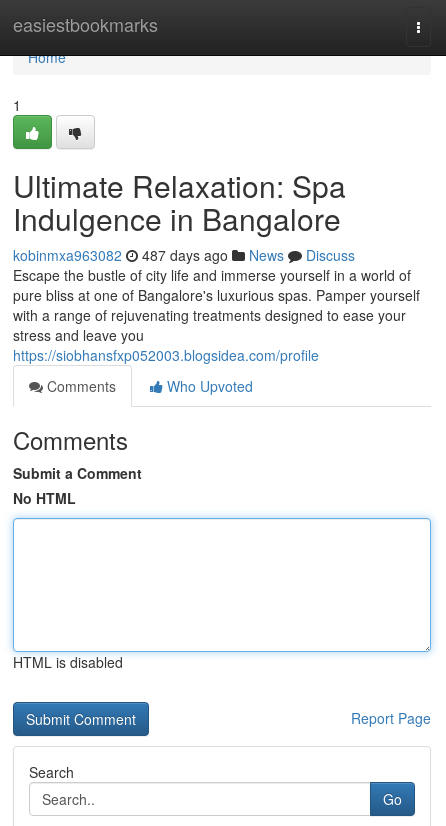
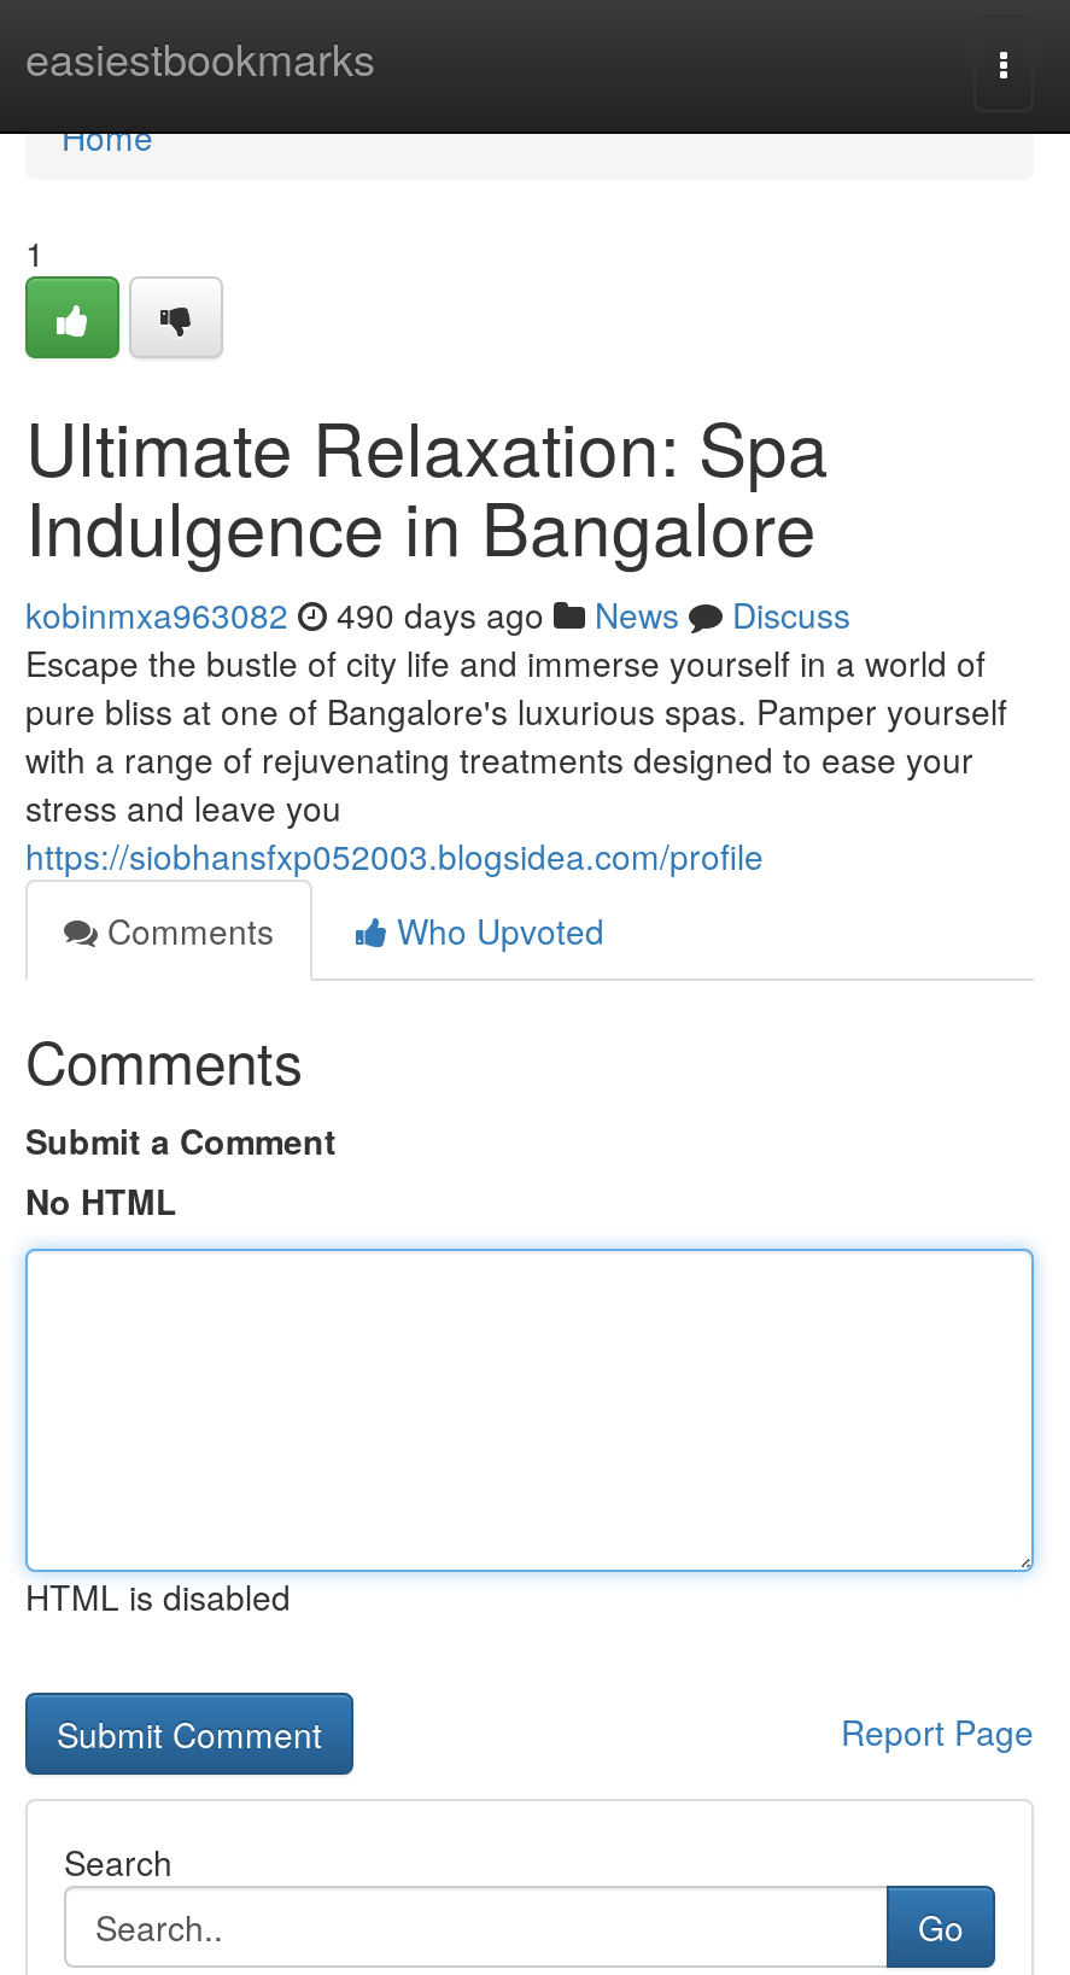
[13,245,355,265] kobinmxa963082 487 days ago News Discuss -> [25,590,850,638] kobinmxa963082 490 days ago News Discuss

